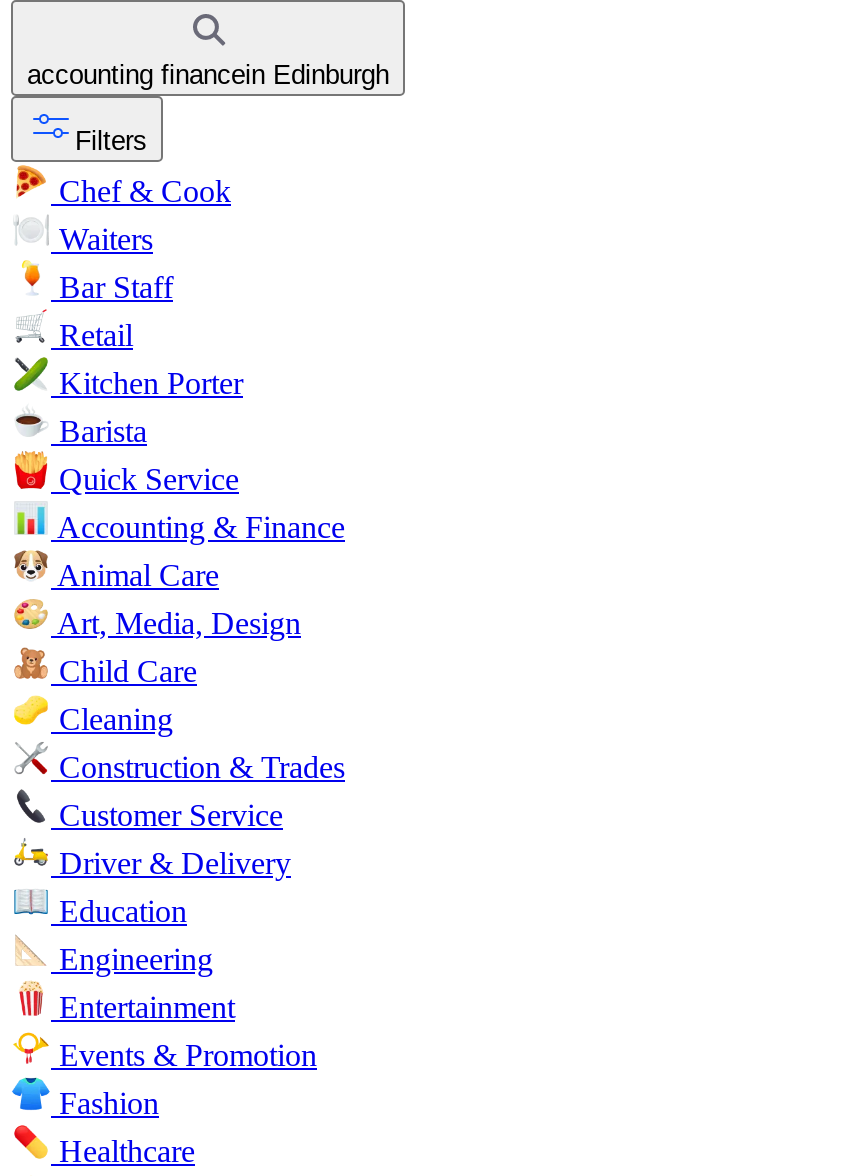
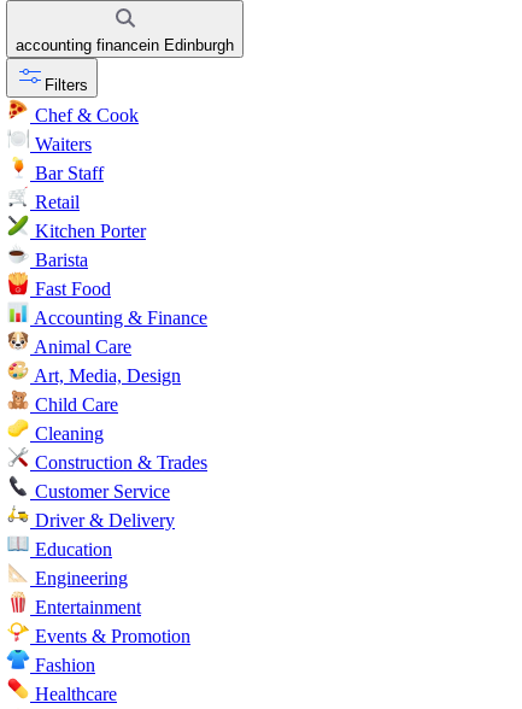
[59,462,239,496] Quick Service -> [35,279,111,299] Fast Food

